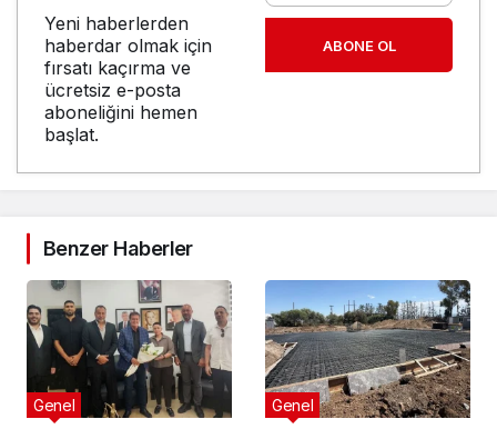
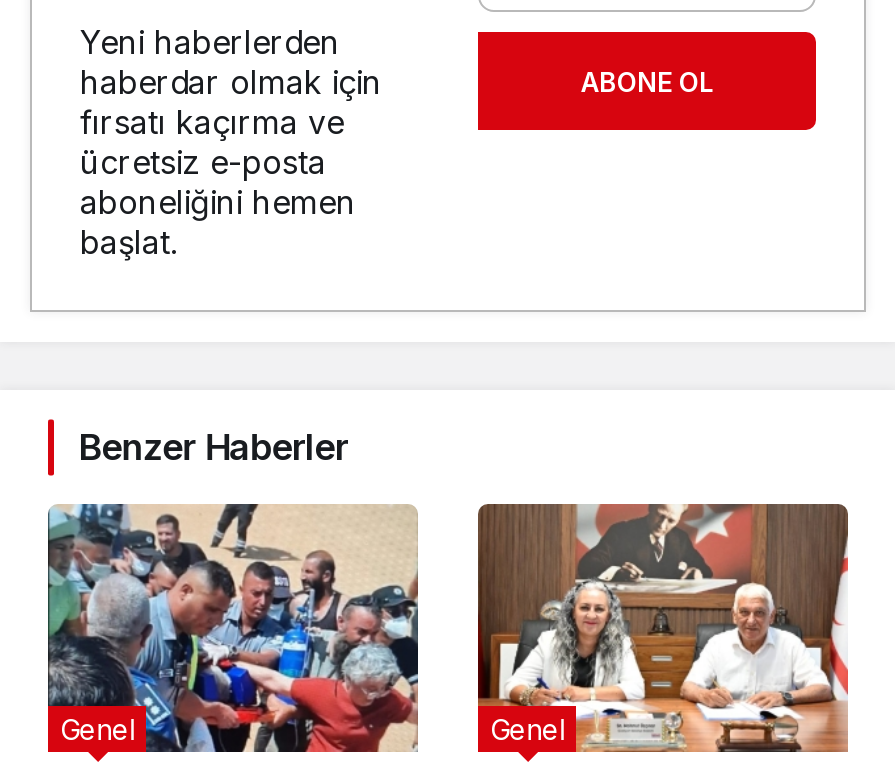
[27,280,233,419] [image] -> [48,504,420,754] [image]
[264,279,471,419] [image] -> [476,502,850,754] [image]

